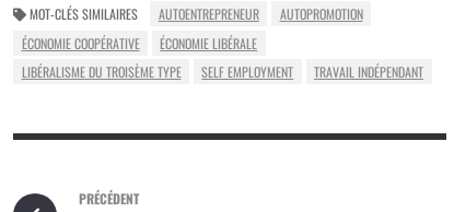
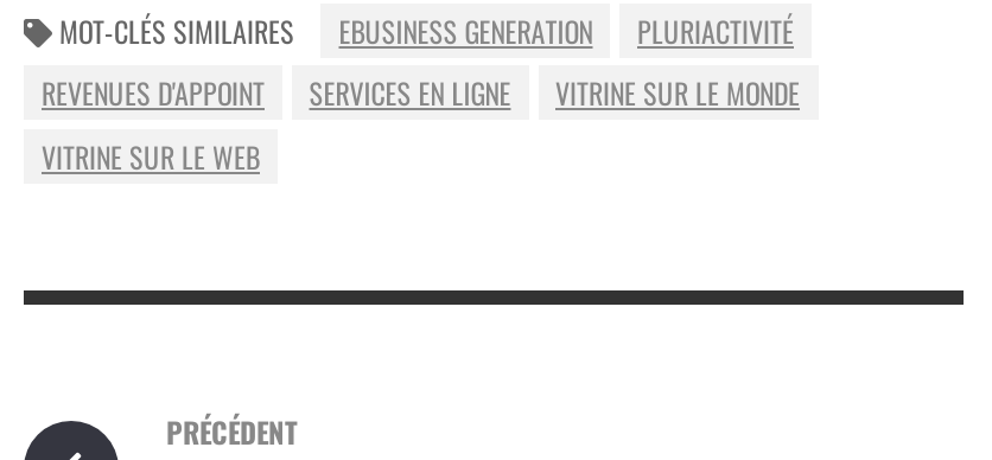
[158,4,363,23] AUTOENTREPRENEUR | AUTOPROMOTION -> [339,9,794,49] EBUSINESS GENERATION | PLURIACTIVITÉ
[21,33,257,52] ÉCONOMIE COOPÉRATIVE | ÉCONOMIE LIBÉRALE -> [42,73,800,113] REVENUES D'APPOINT | SERVICES EN LIGNE | VITRINE SUR LE MONDE
[21,63,423,81] LIBÉRALISME DU TROISÈME TYPE | SELF EMPLOYMENT | TRAVAIL INDÉPENDANT -> [42,136,260,176] VITRINE SUR LE WEB

